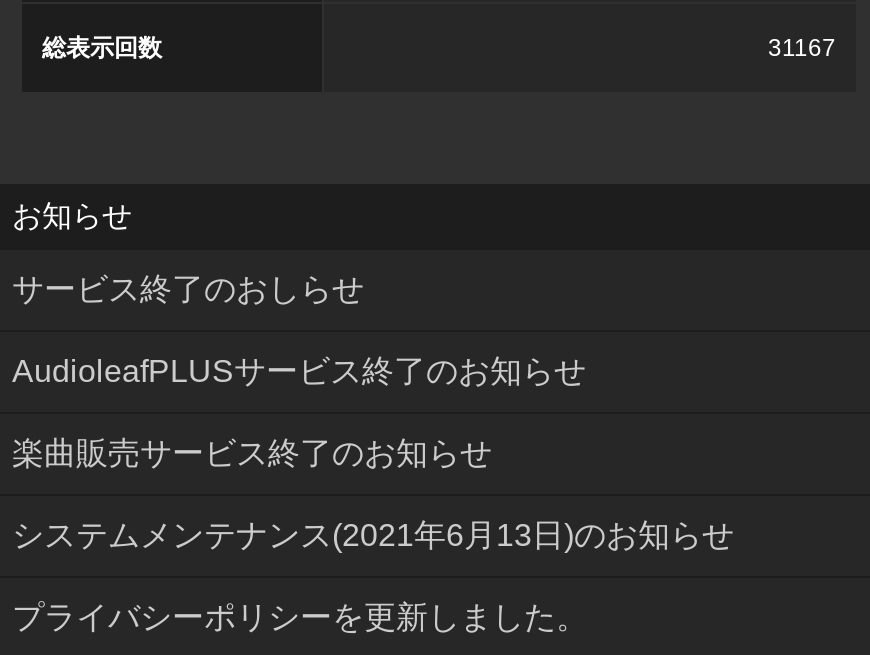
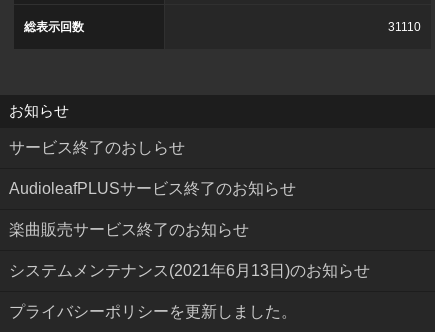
[768,33,836,61] 31167 -> [388,20,421,34] 31110

